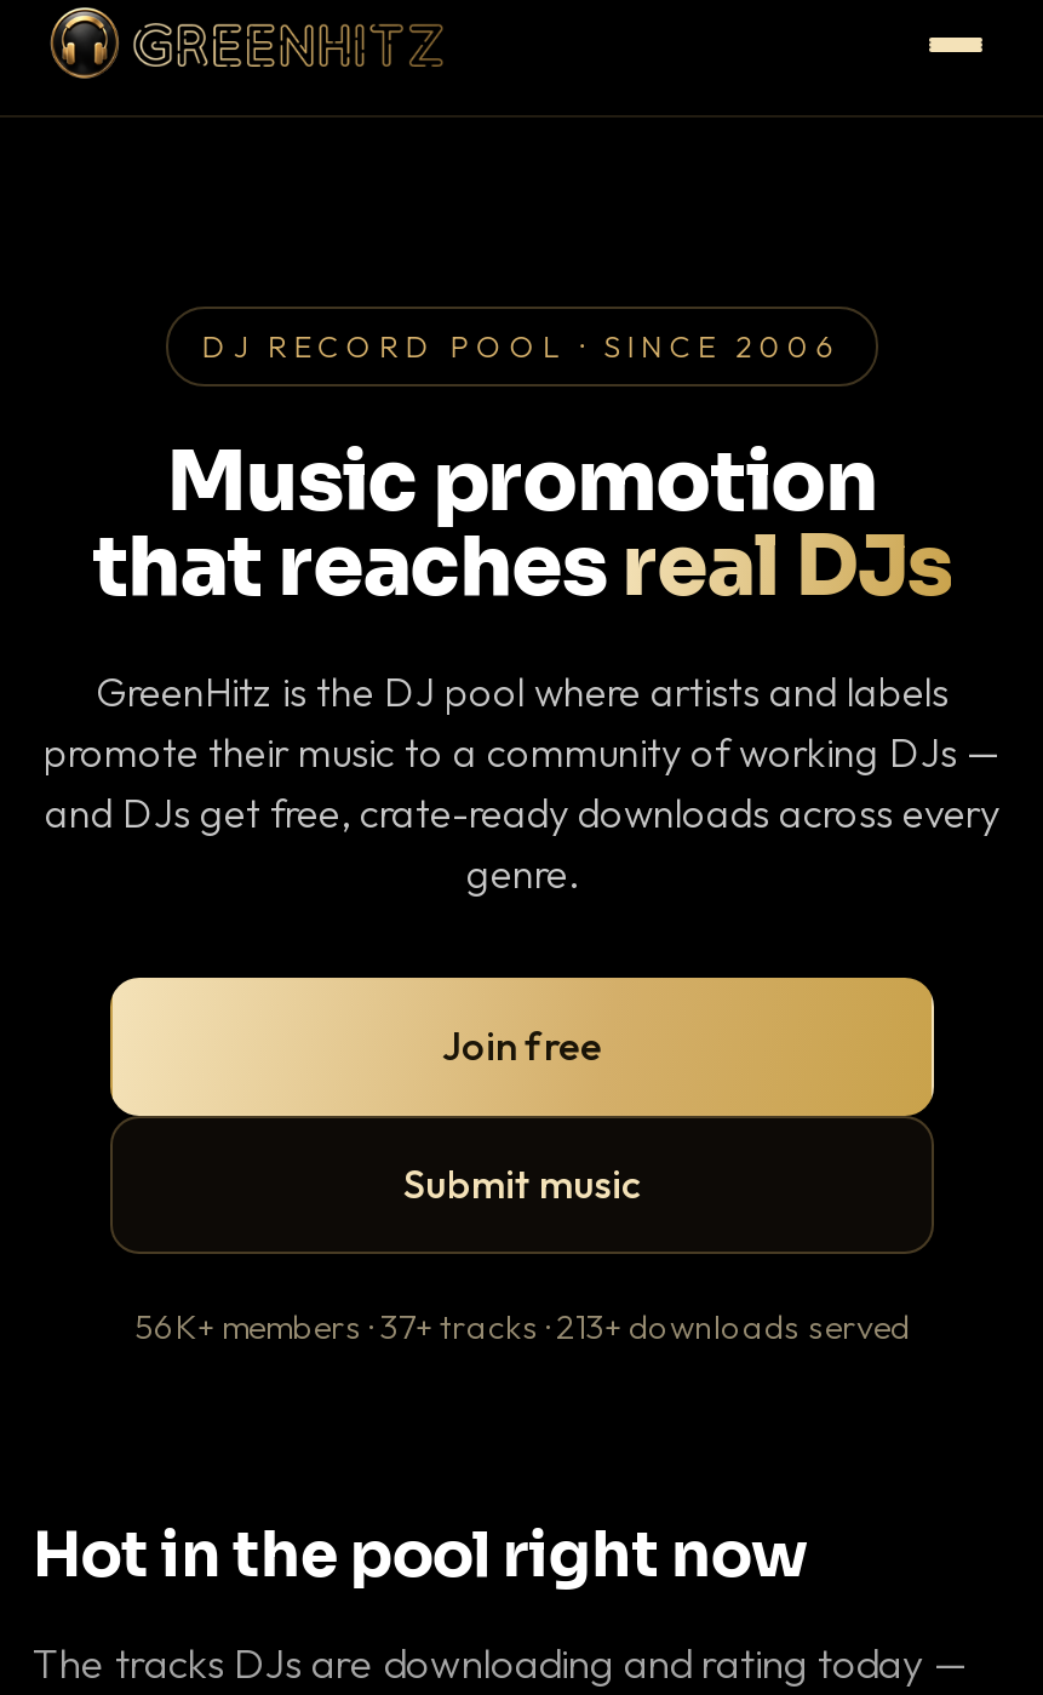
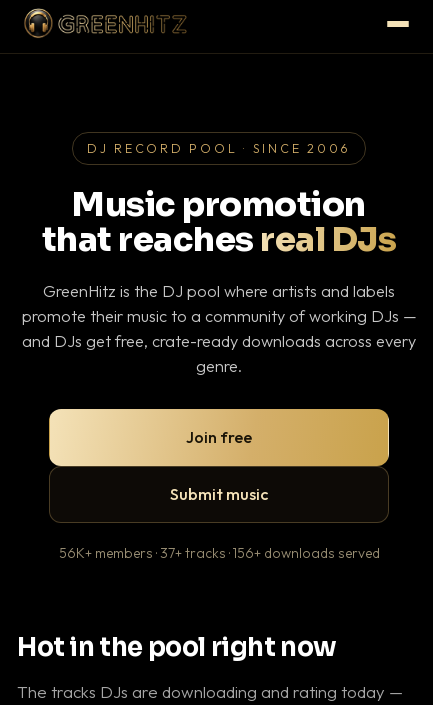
[134,1305,910,1348] 56K+ members · 37+ tracks · 213+ downloads served -> [58,544,379,562] 56K+ members · 37+ tracks · 156+ downloads served

